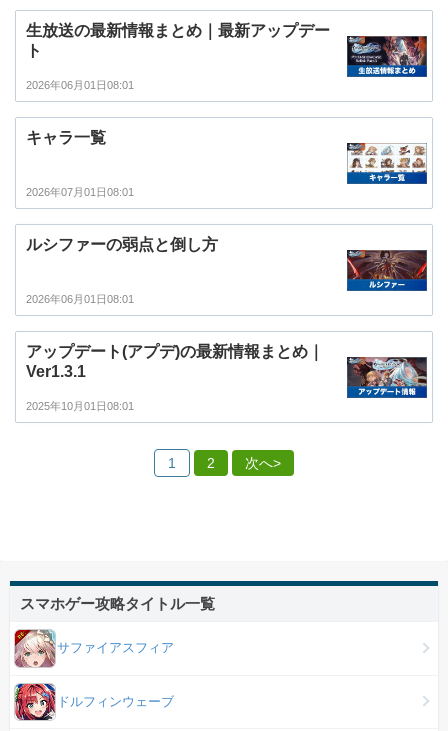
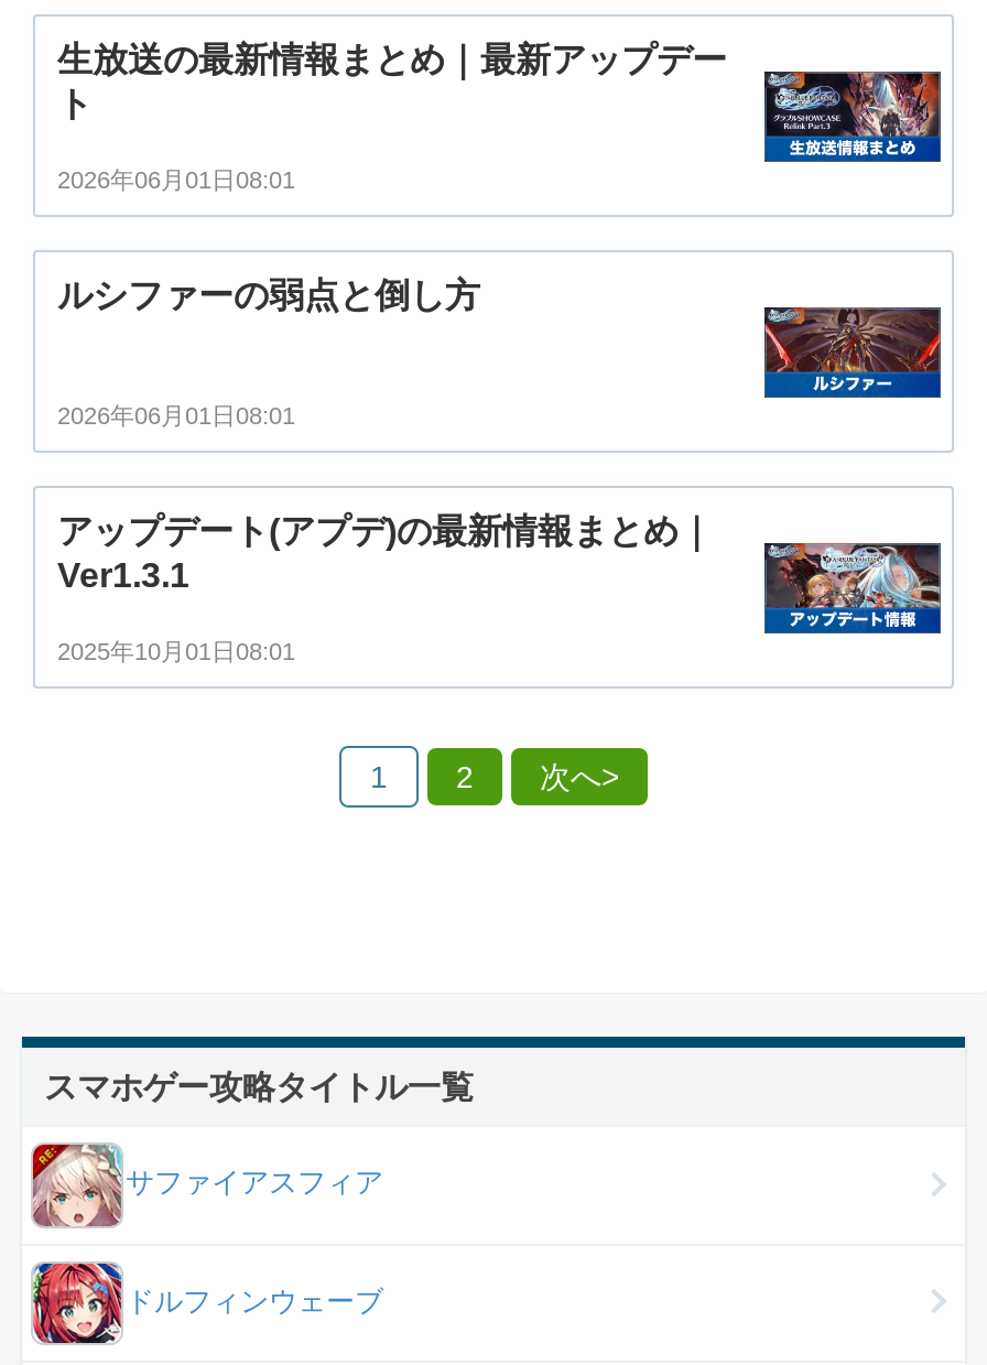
[26,129,134,198] キャラ一覧 | 2026年07月01日08:01 -> none
[347,144,427,181] [image] -> none

